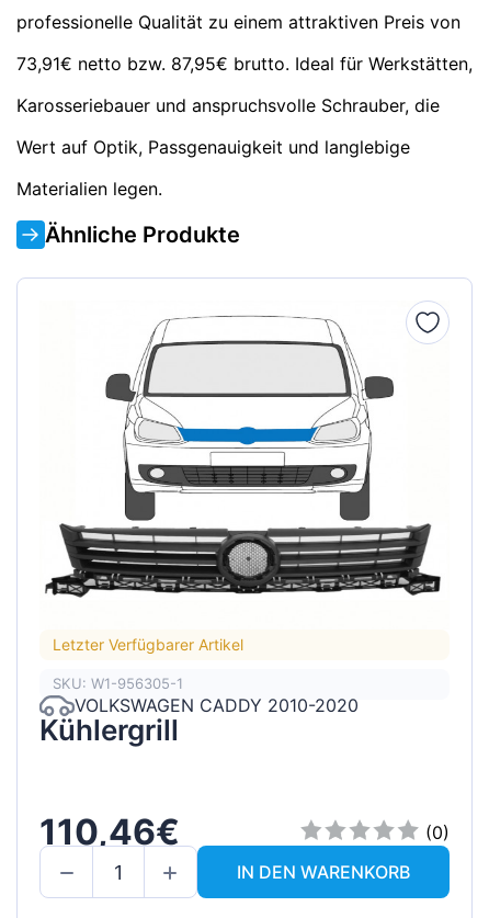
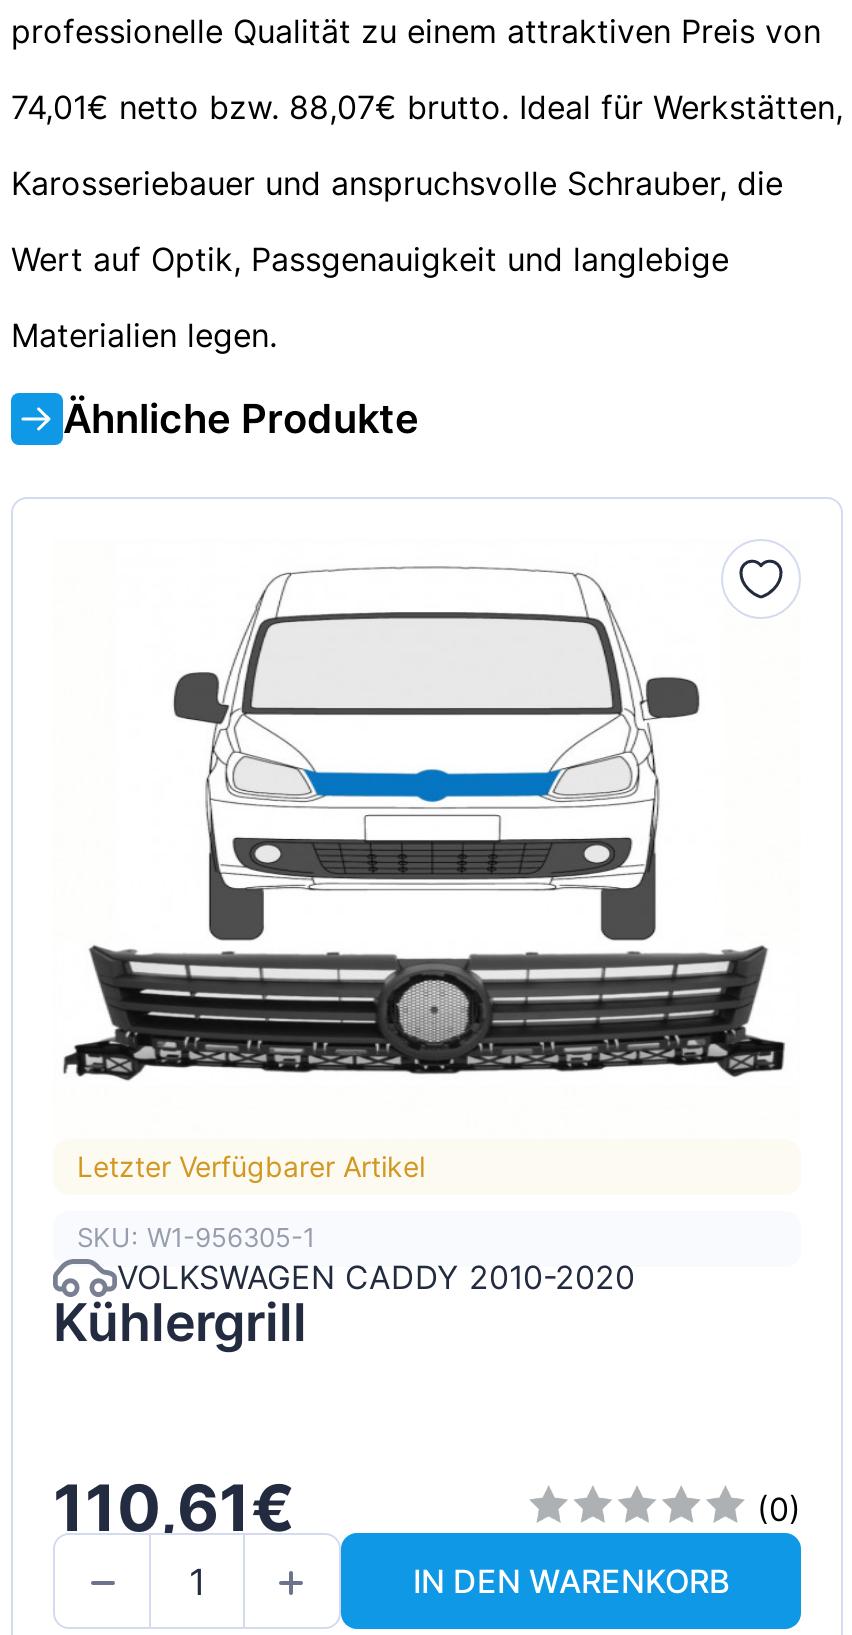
[16,52,473,74] 73,91€ netto bzw. 87,95€ brutto. Ideal für Werkstätten, -> [11,86,843,126] 74,01€ netto bzw. 88,07€ brutto. Ideal für Werkstätten,
[39,810,180,853] 110,46€ -> [53,1469,295,1547] 110,61€

